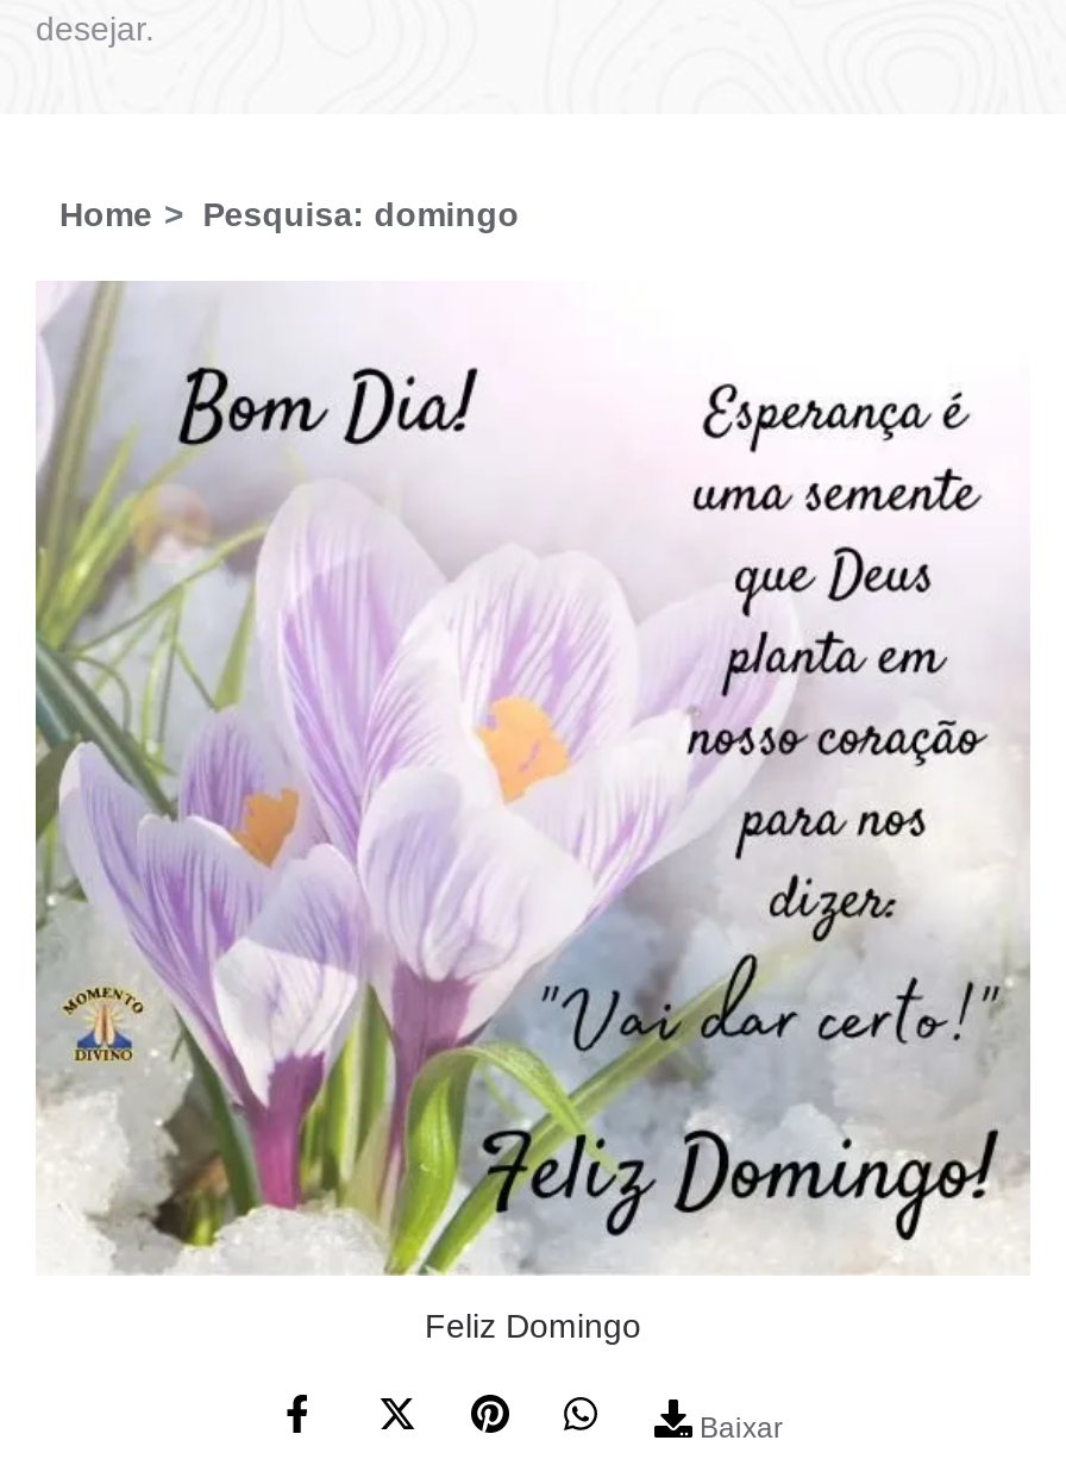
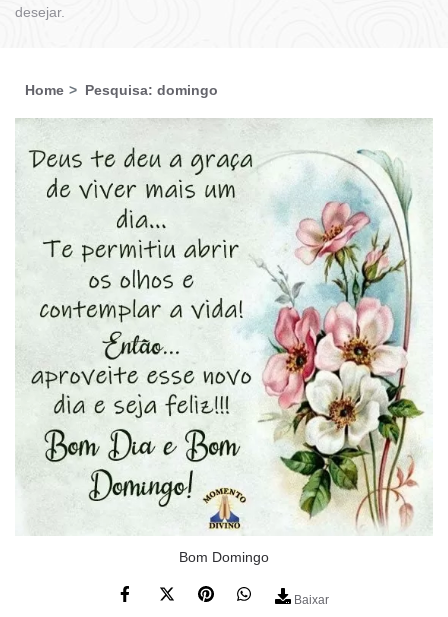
[33,281,1030,1345] [image] | Feliz Domingo -> [15,118,433,565] [image] | Bom Domingo

